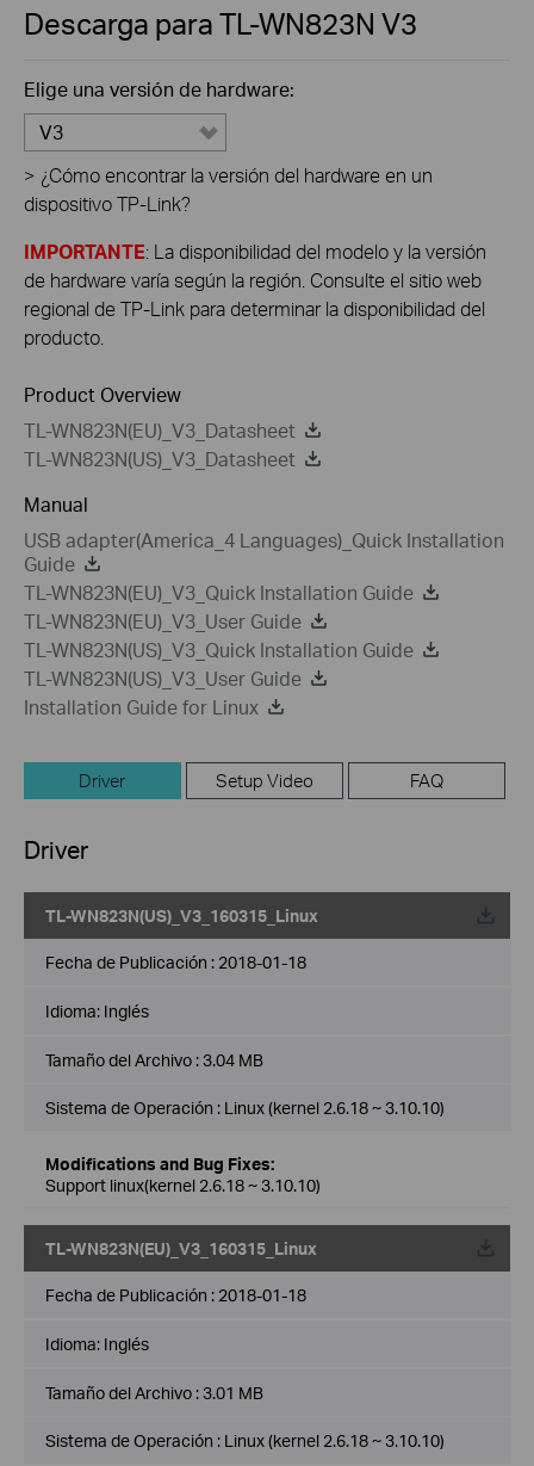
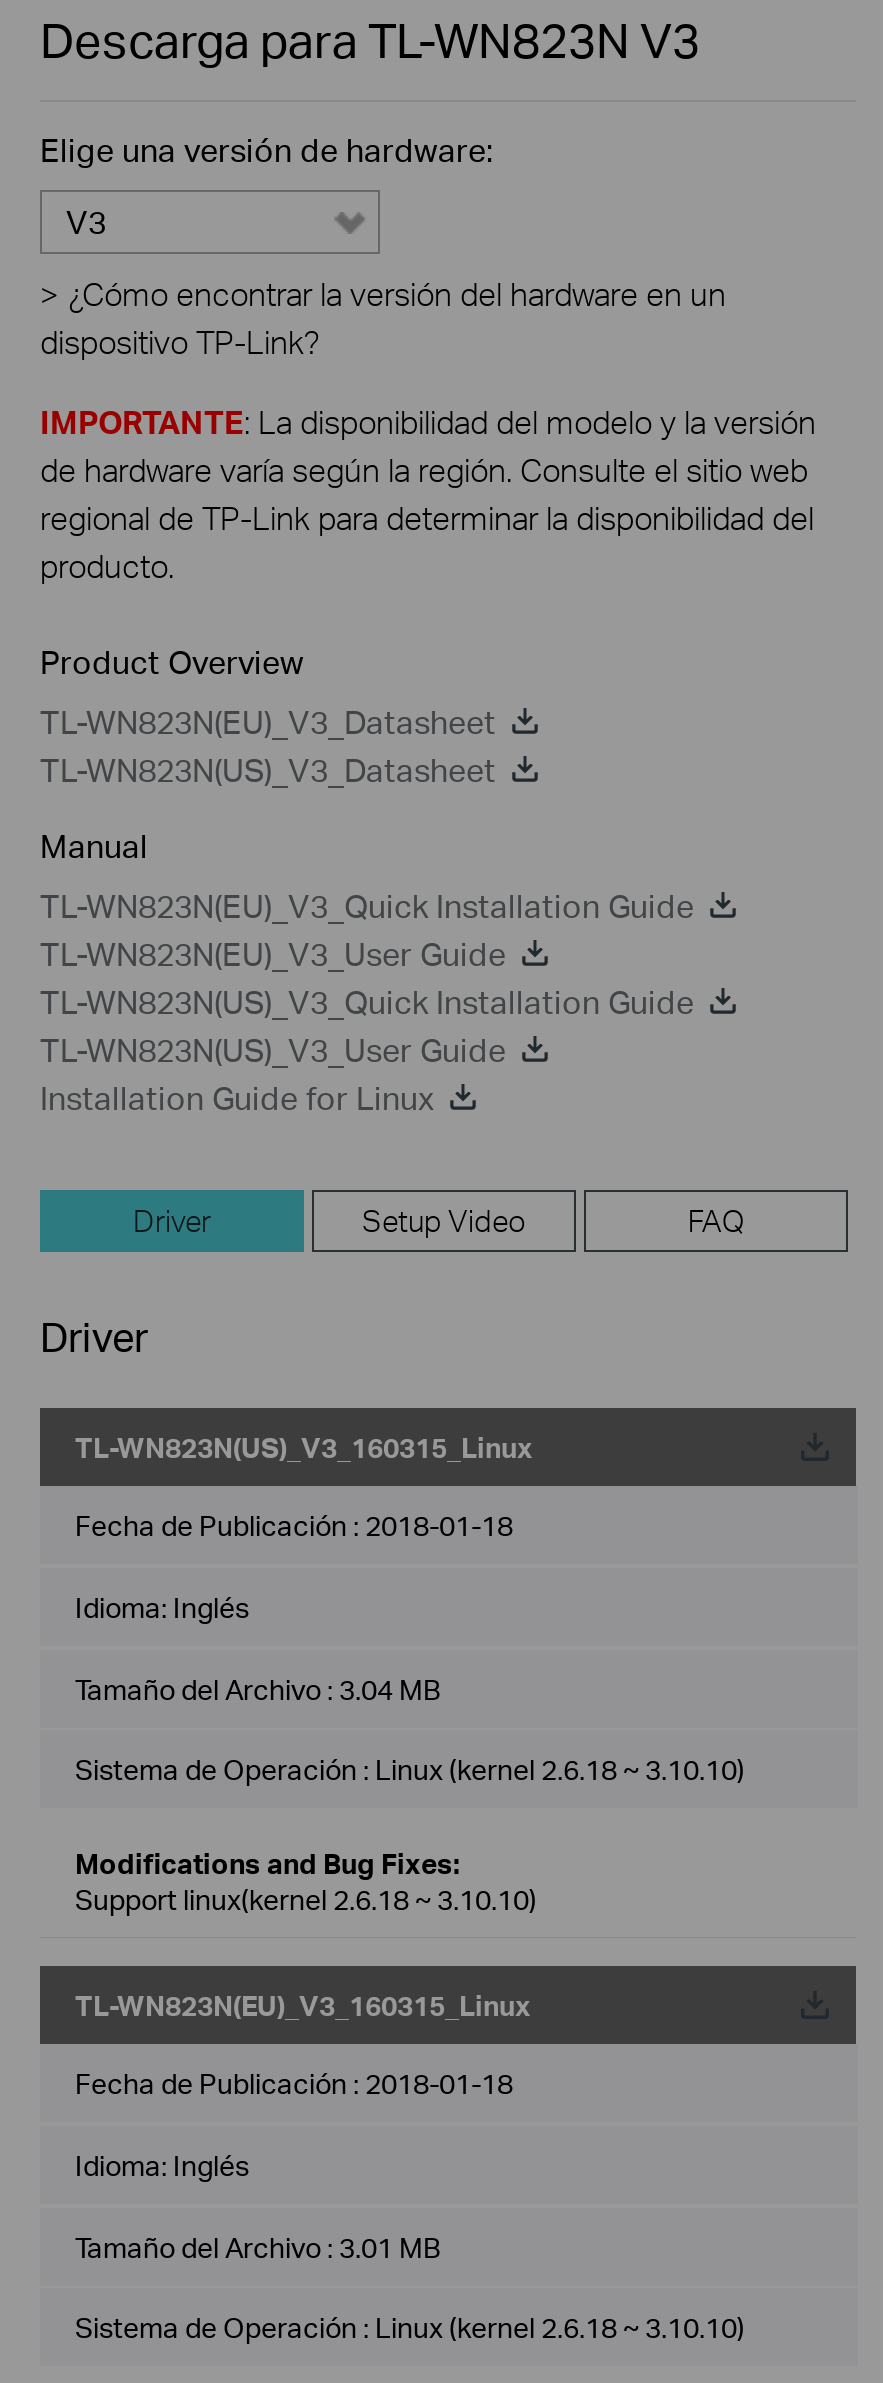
[24,527,504,576] USB adapter(America_4 Languages)_Quick Installation | Guide -> none

